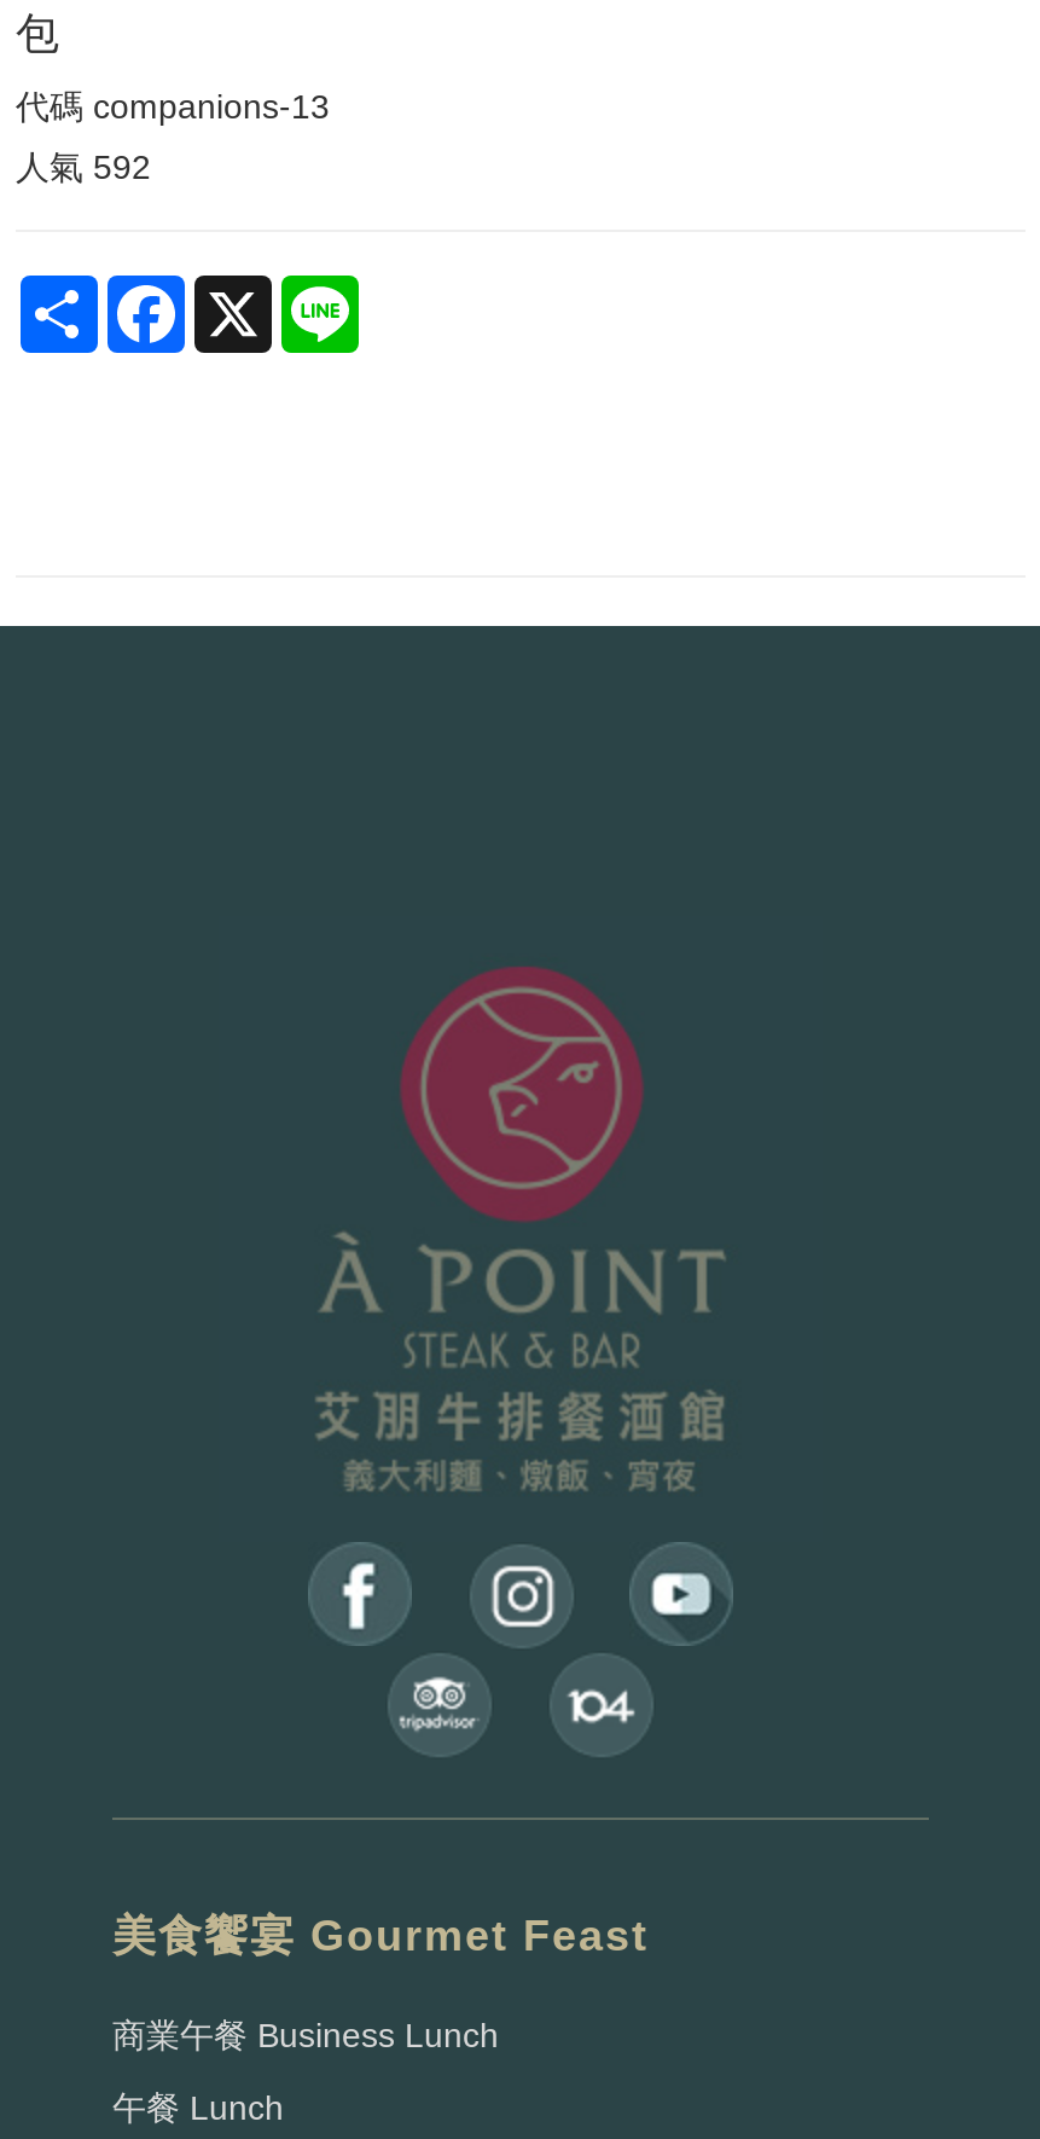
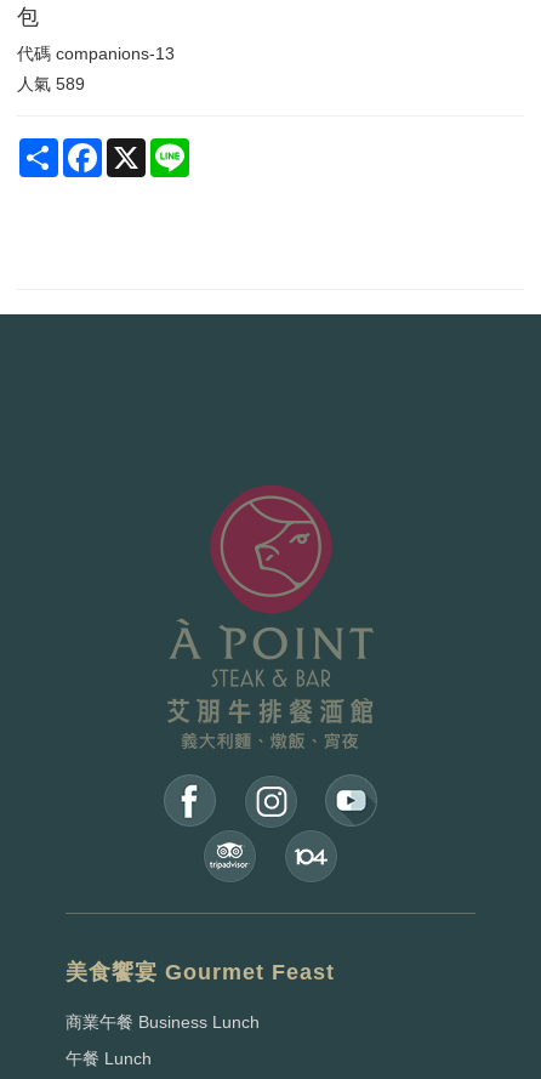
[16,146,151,185] 人氣592 -> [17,74,85,93] 人氣589

